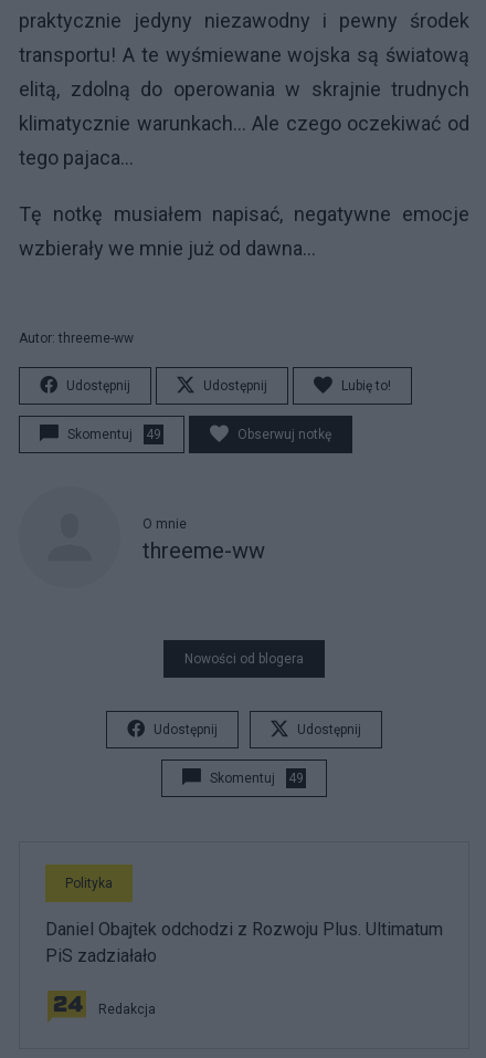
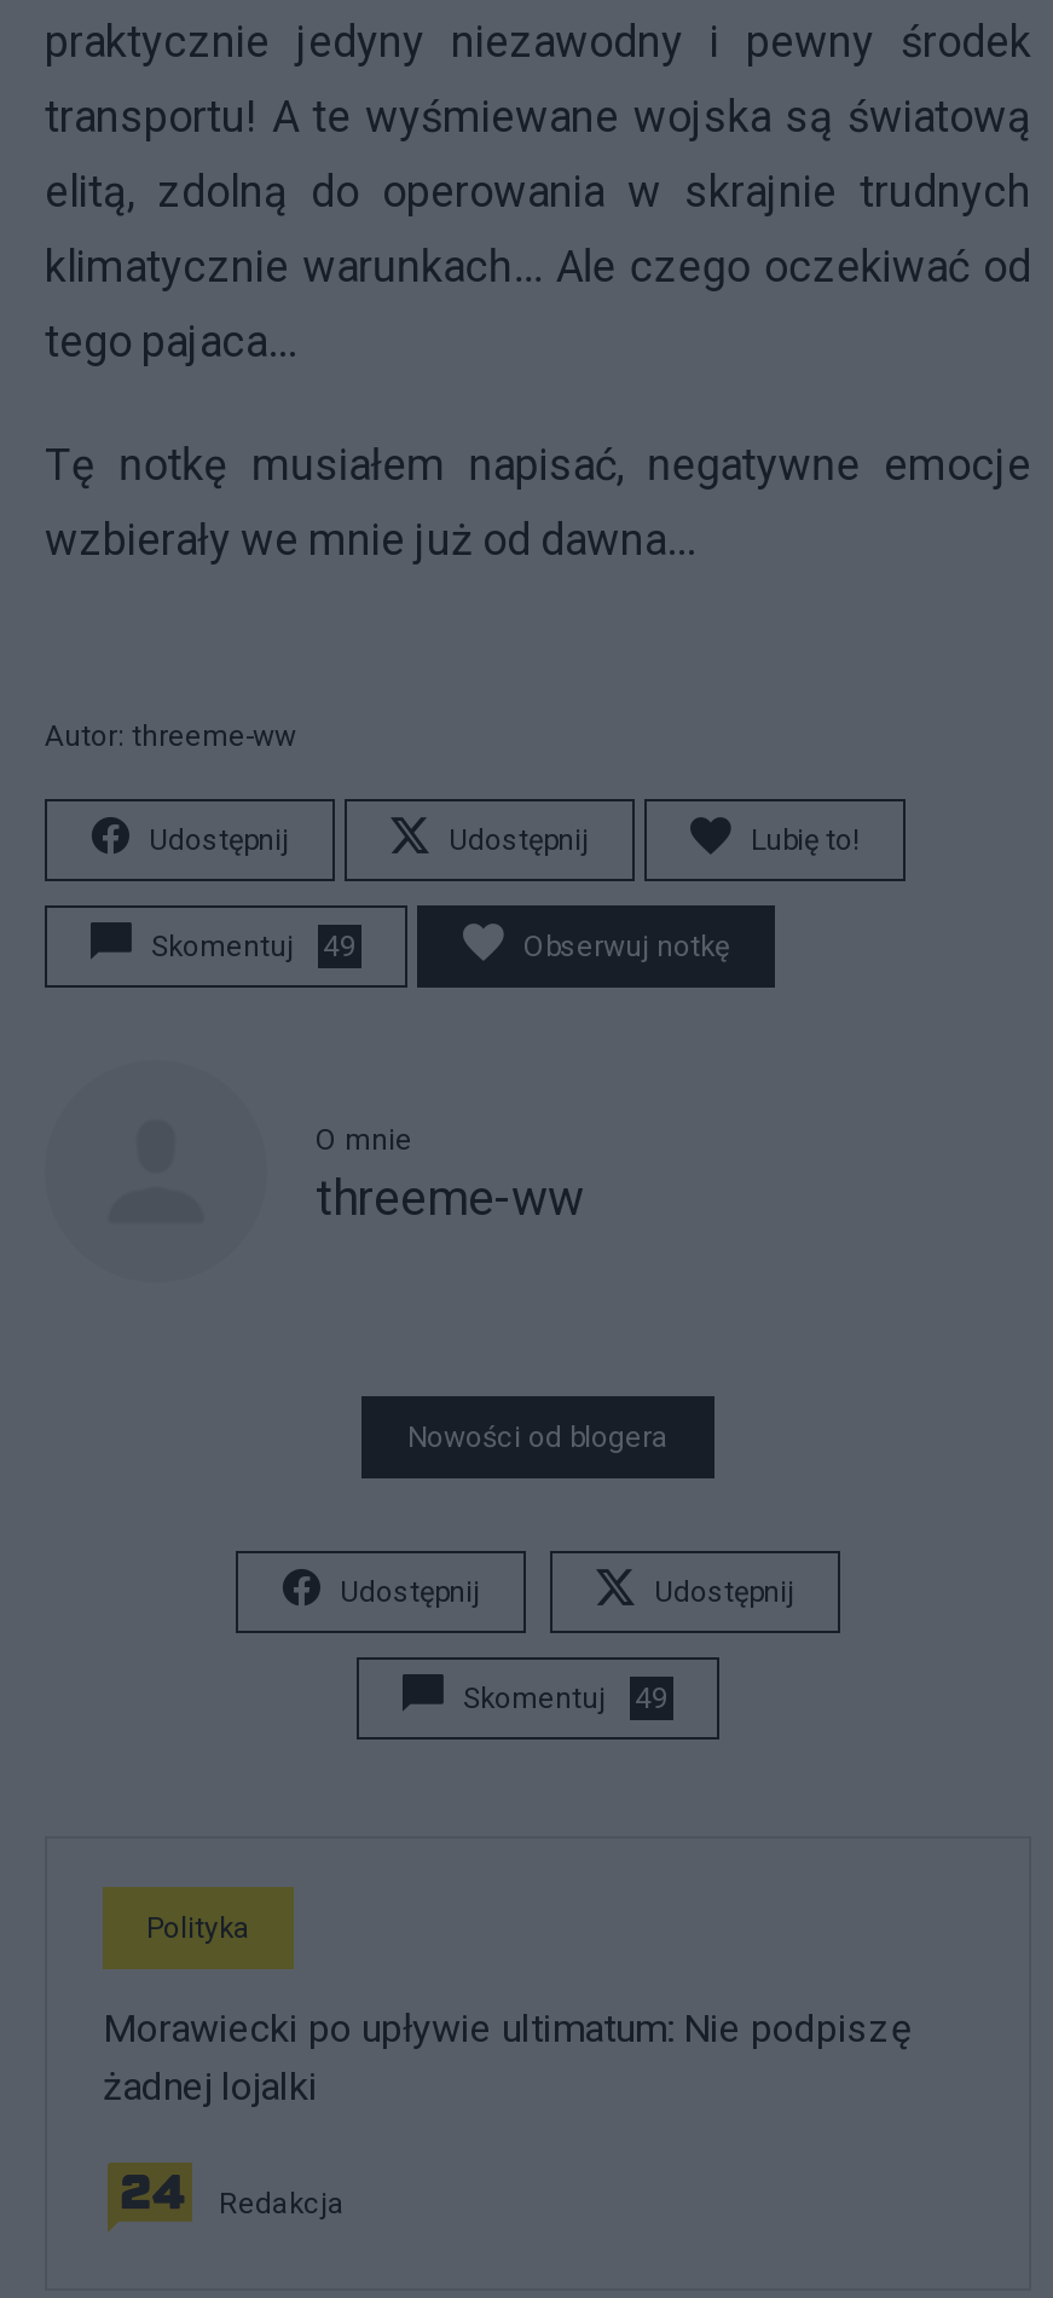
[45,919,443,966] Daniel Obajtek odchodzi z Rozwoju Plus. Ultimatum | PiS zadziałało -> [103,2004,910,2108] Morawiecki po upływie ultimatum: Nie podpiszę | żadnej lojalki

